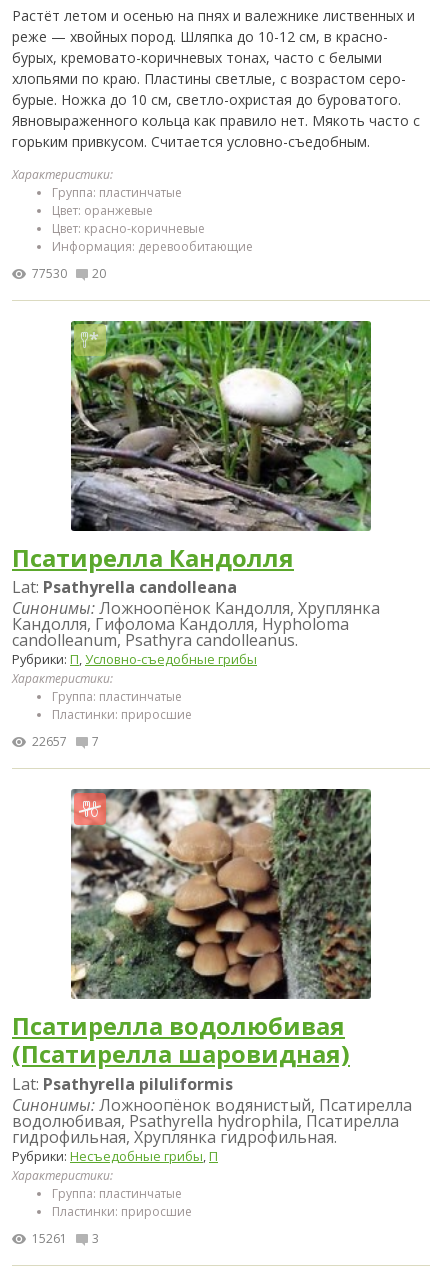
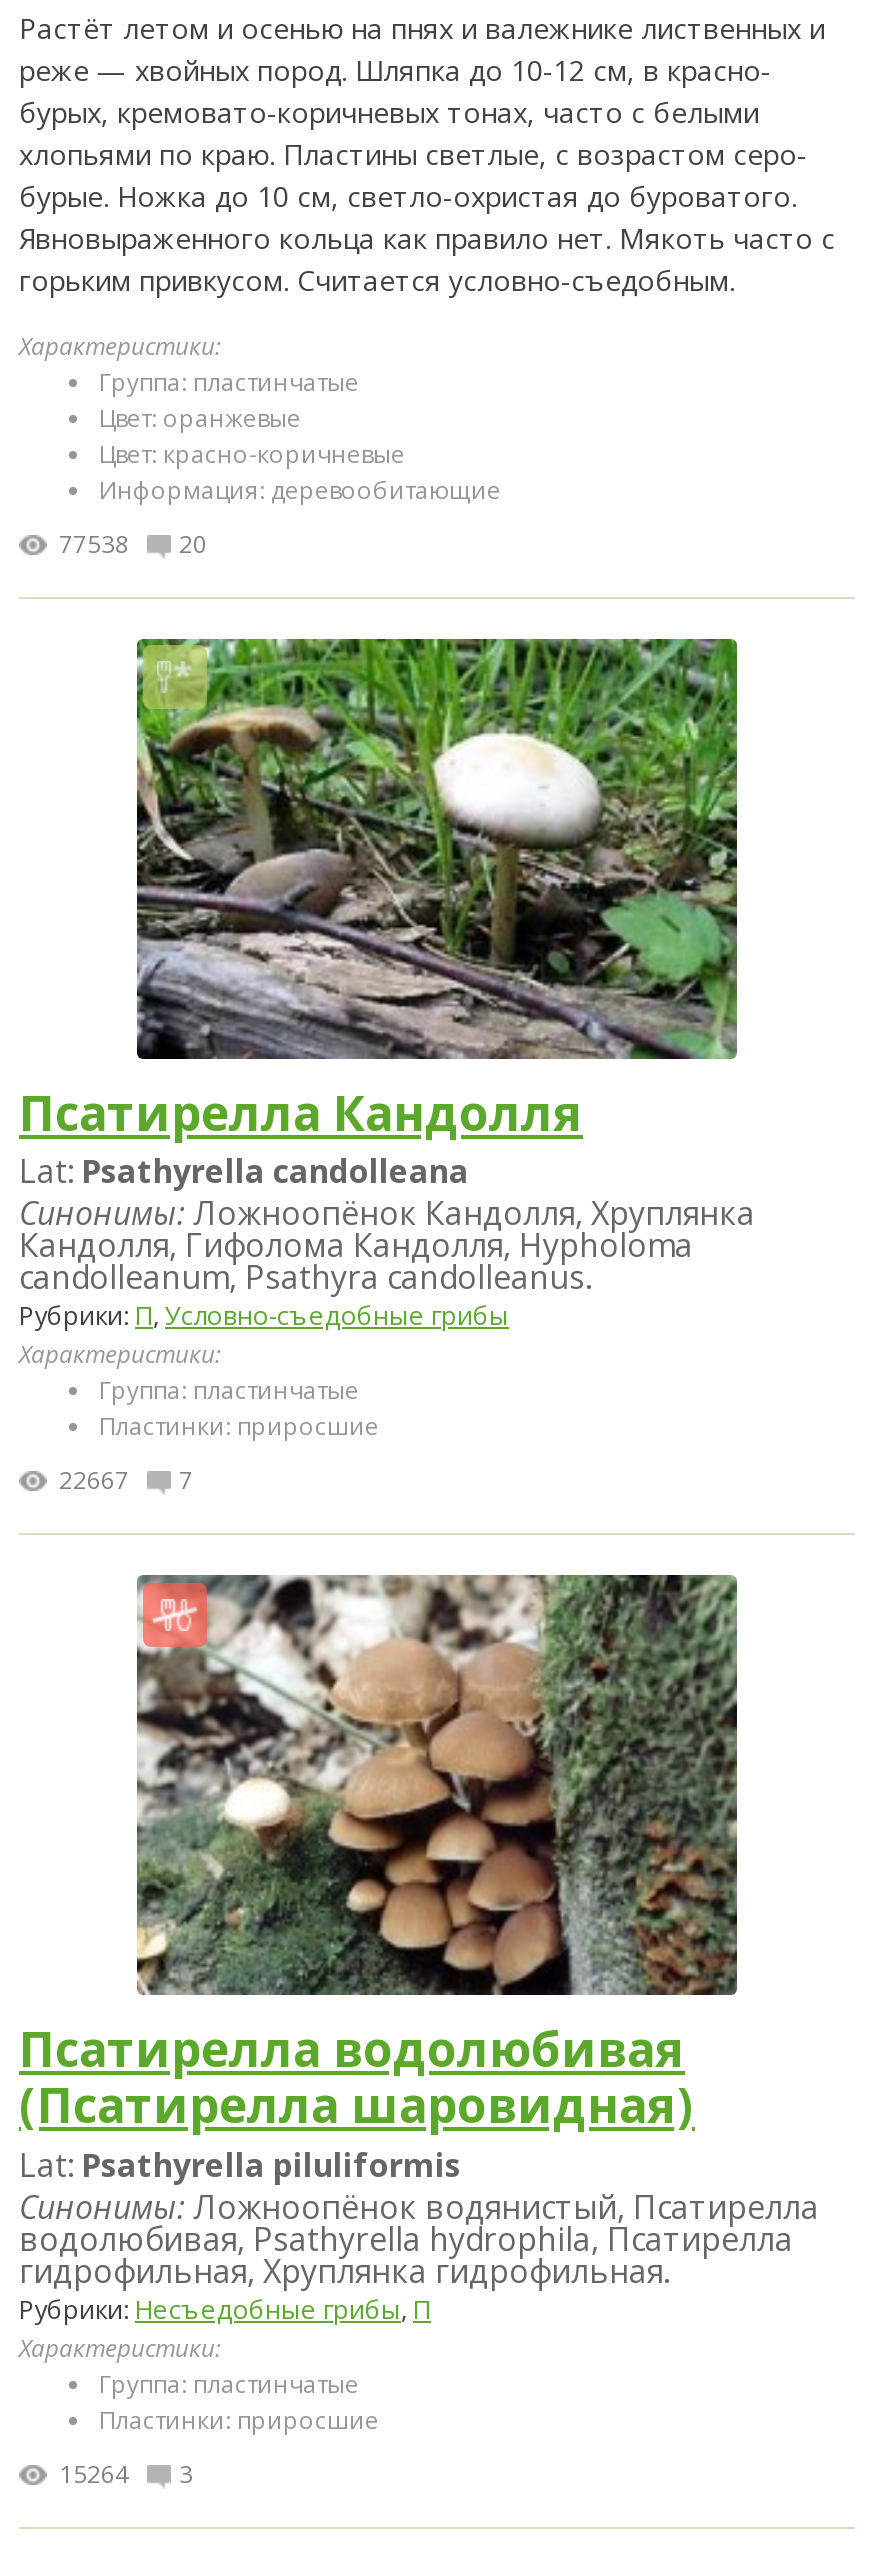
[32,265,106,282] 77530 20 -> [59,528,207,562] 77538 20
[32,733,99,750] 22657 7 -> [59,1464,193,1498] 22667 7
[32,1230,99,1247] 15261 3 -> [59,2456,193,2490] 15264 3

